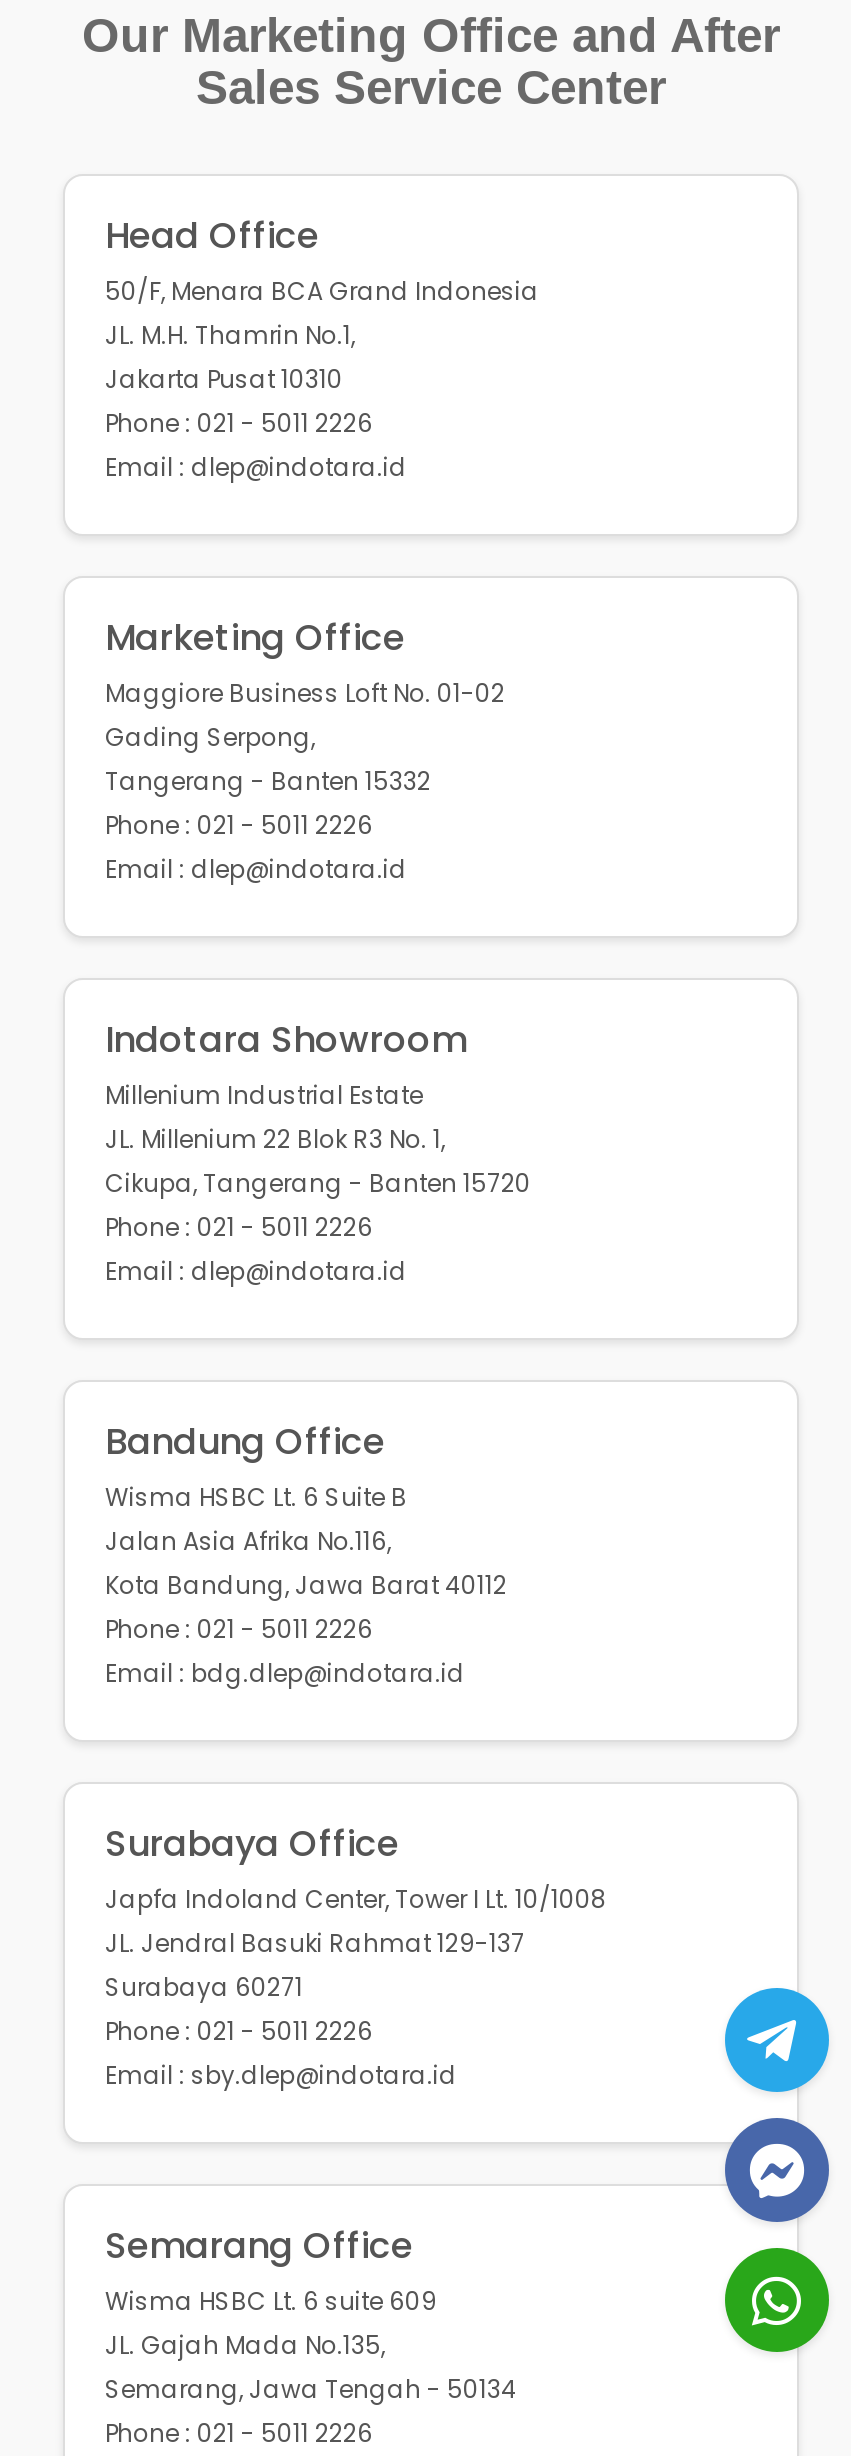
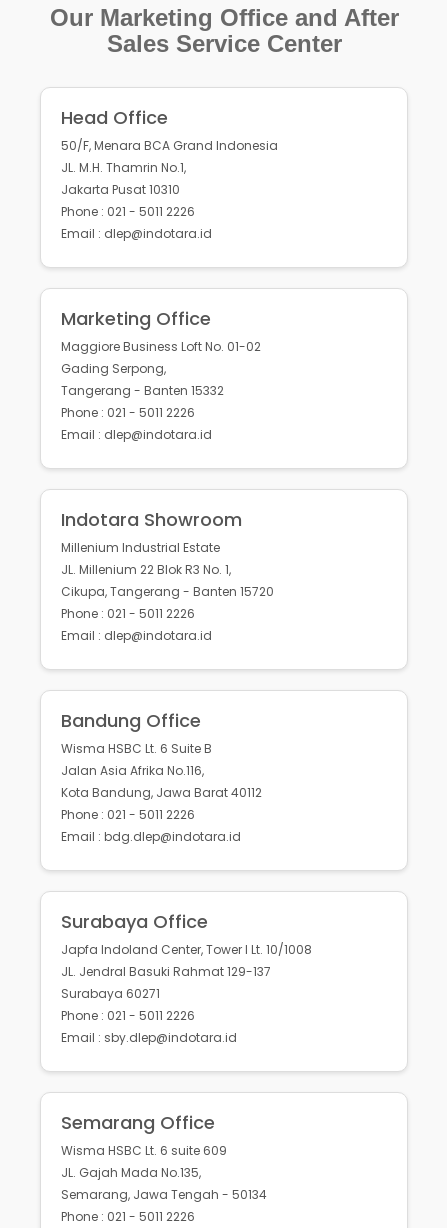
[721,1986,833,2096] [image] -> none
[723,2116,831,2226] [image] -> none
[721,2246,833,2356] [image] -> none

